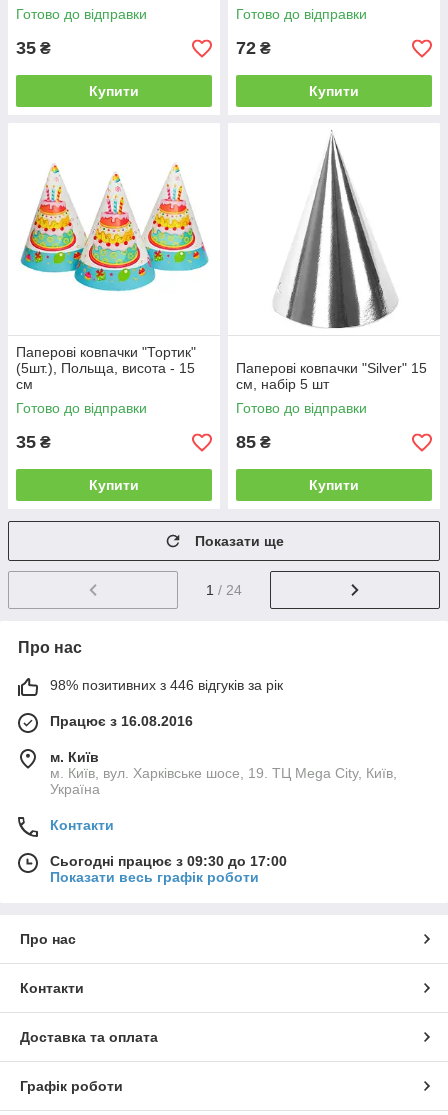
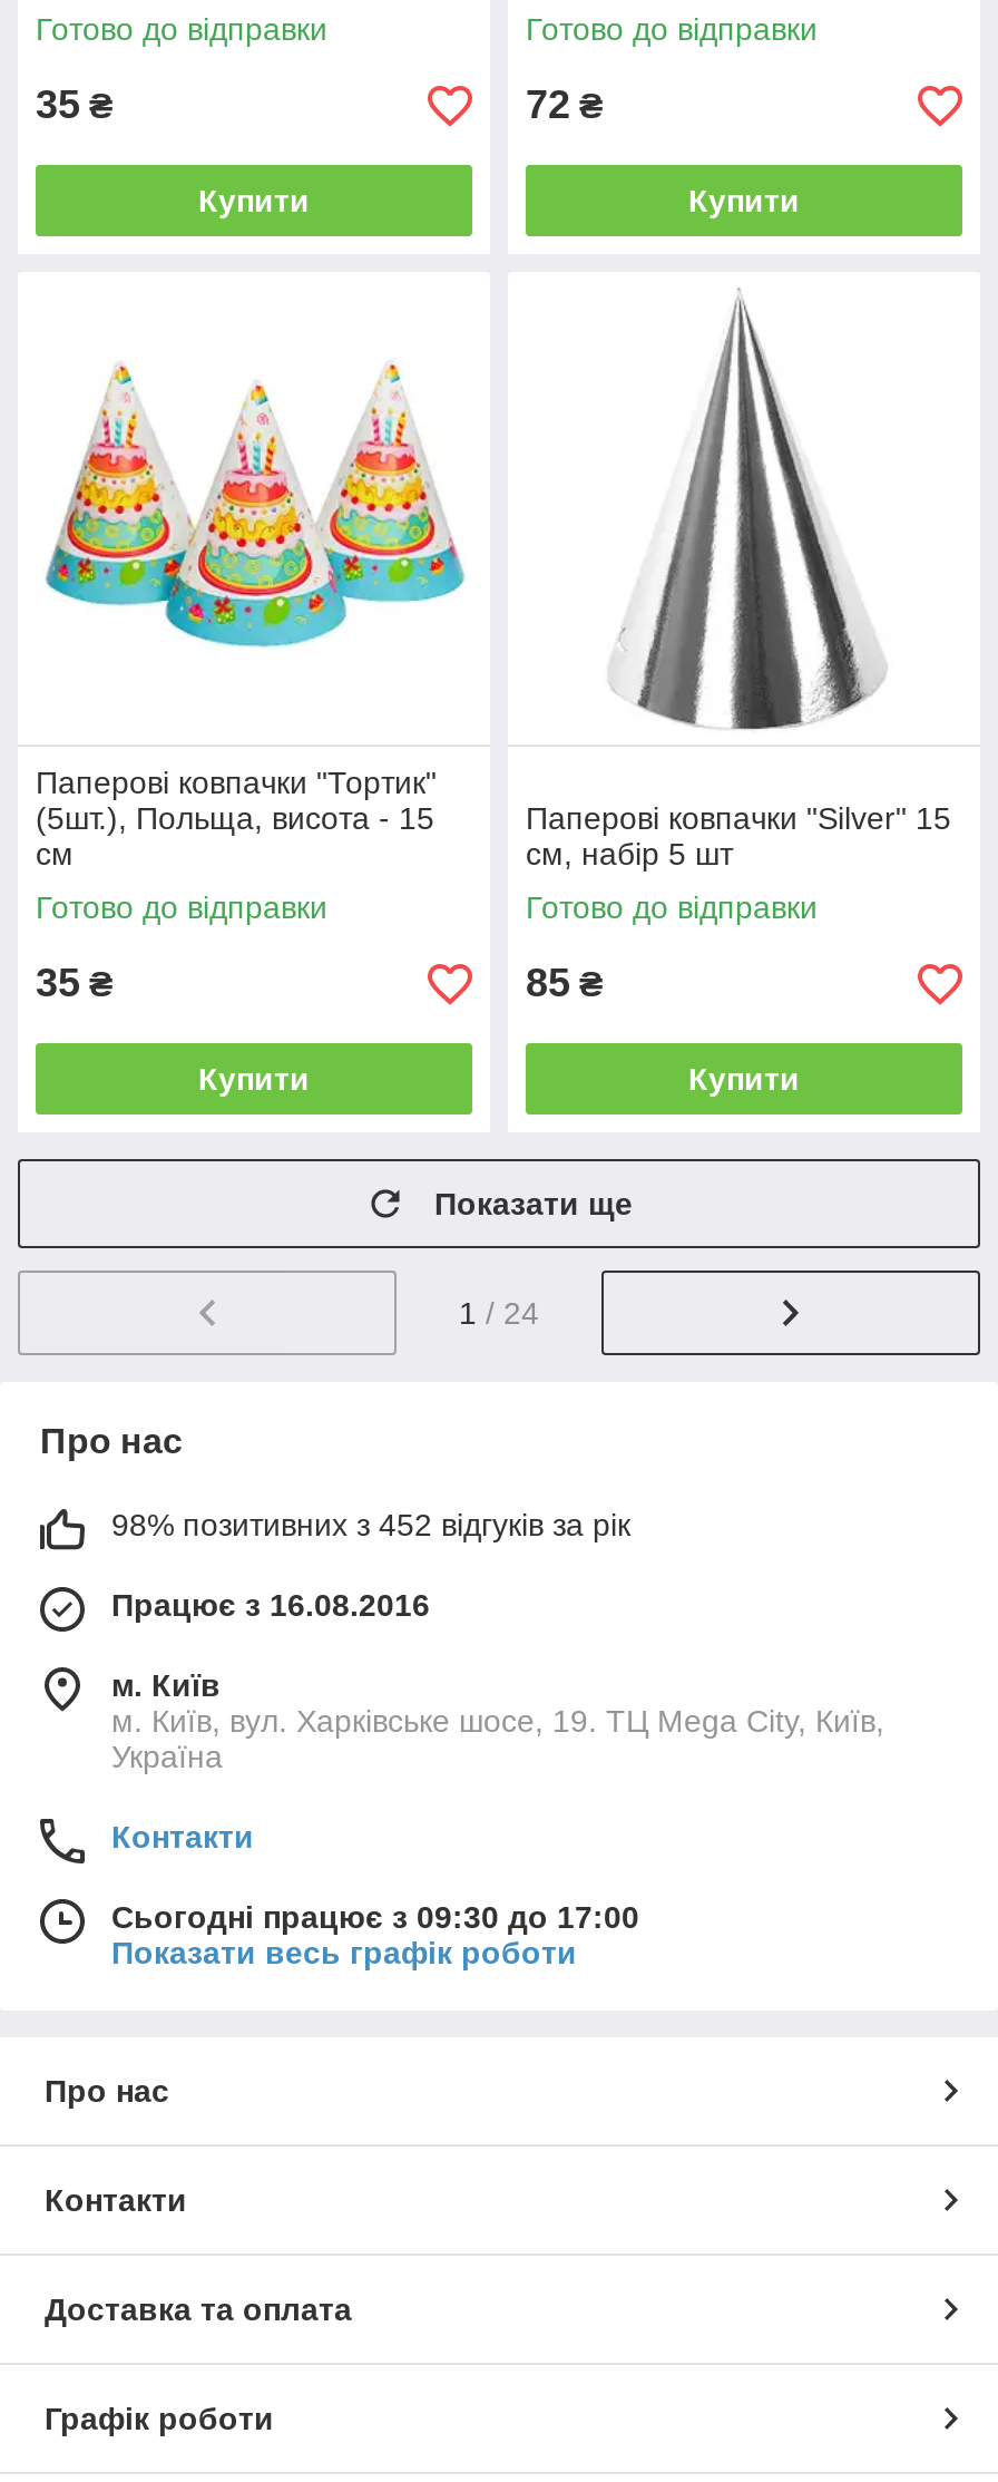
[50,677,283,693] 98% позитивних з 446 відгуків за рік -> [111,1507,630,1543] 98% позитивних з 452 відгуків за рік

